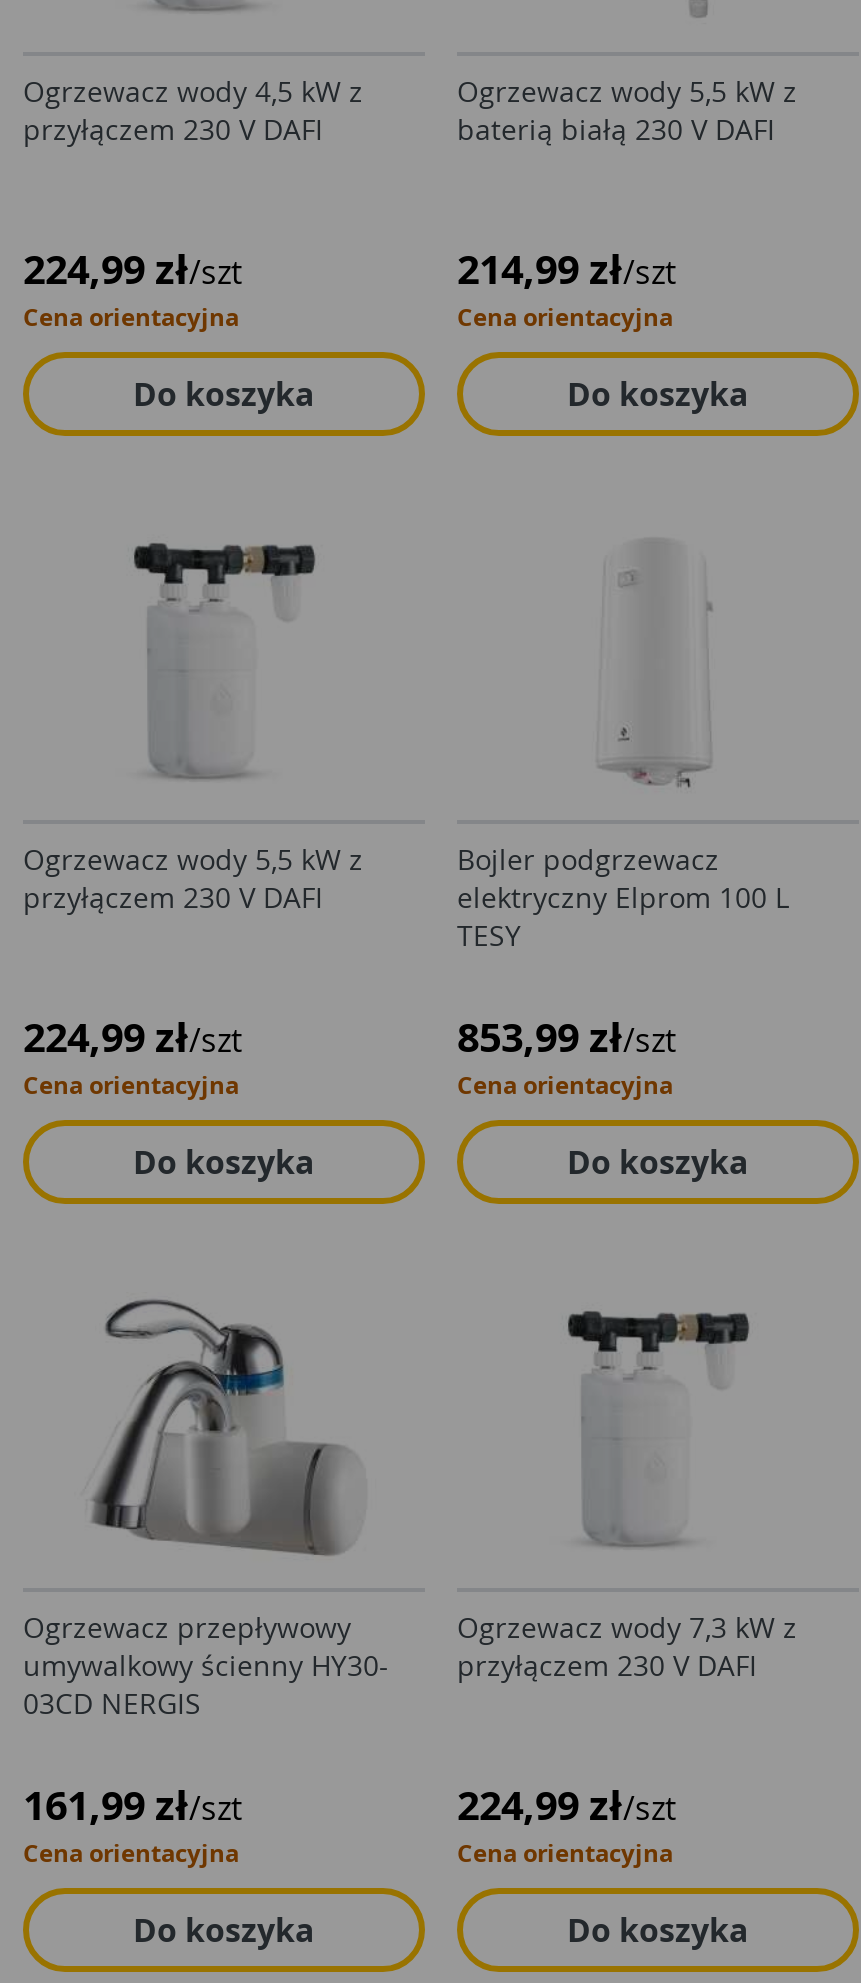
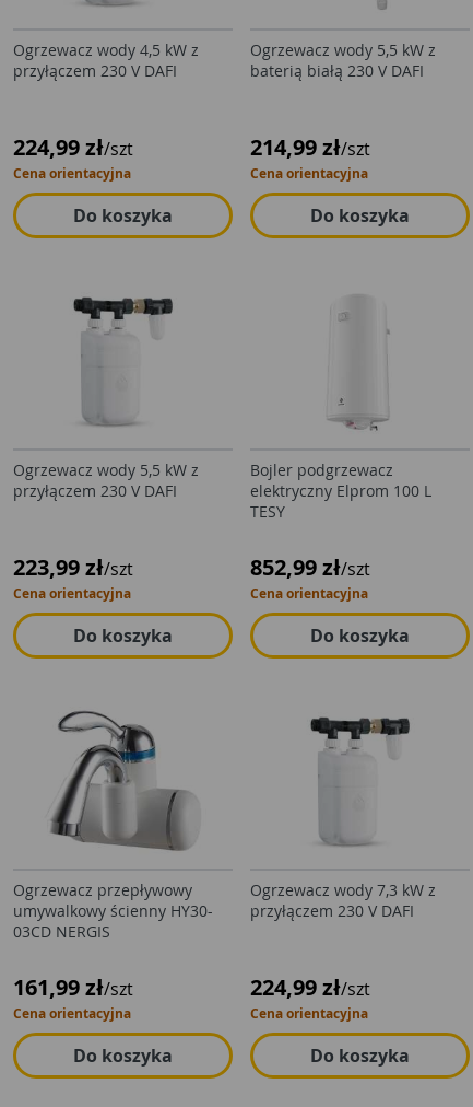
[23,1010,243,1064] 224,99 zł/szt -> [13,552,133,582] 223,99 zł/szt
[457,1010,677,1064] 853,99 zł/szt -> [250,552,370,582] 852,99 zł/szt

